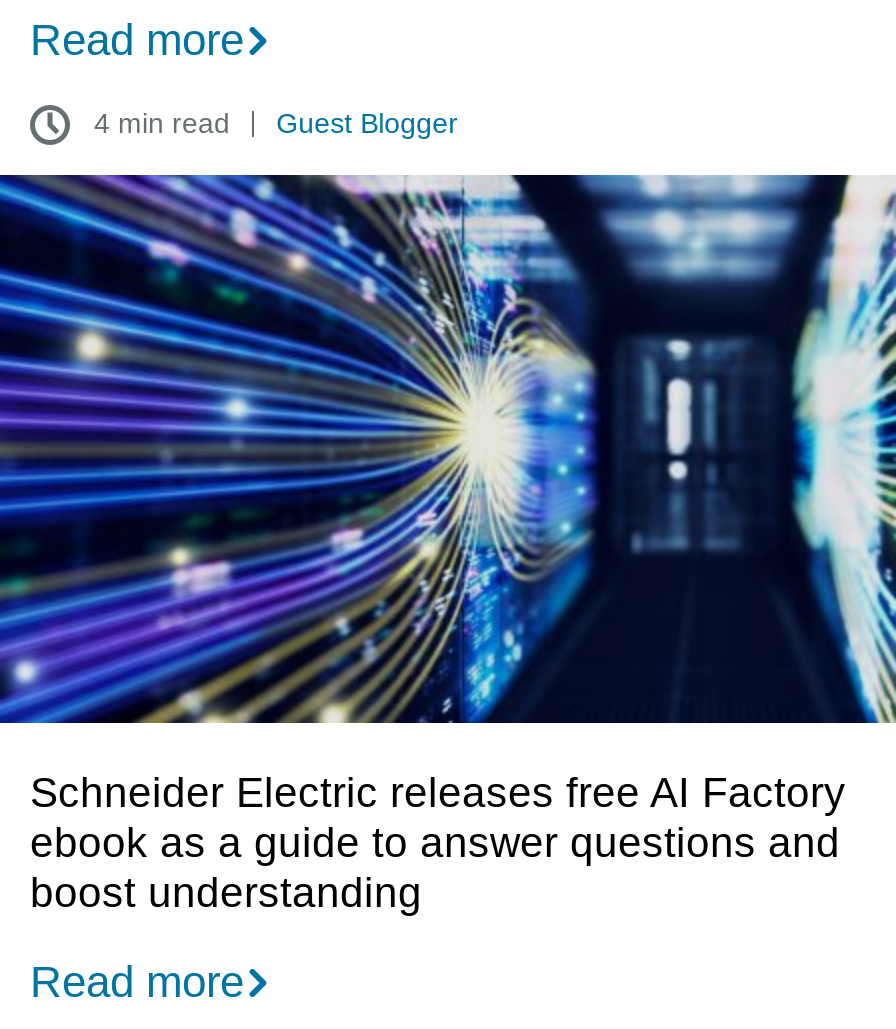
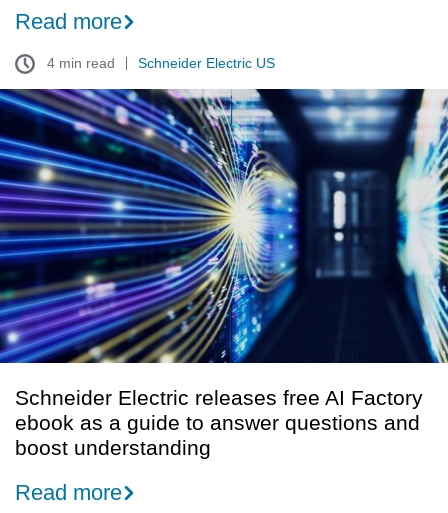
[276,109,458,139] Guest Blogger -> [138,56,275,71] Schneider Electric US

